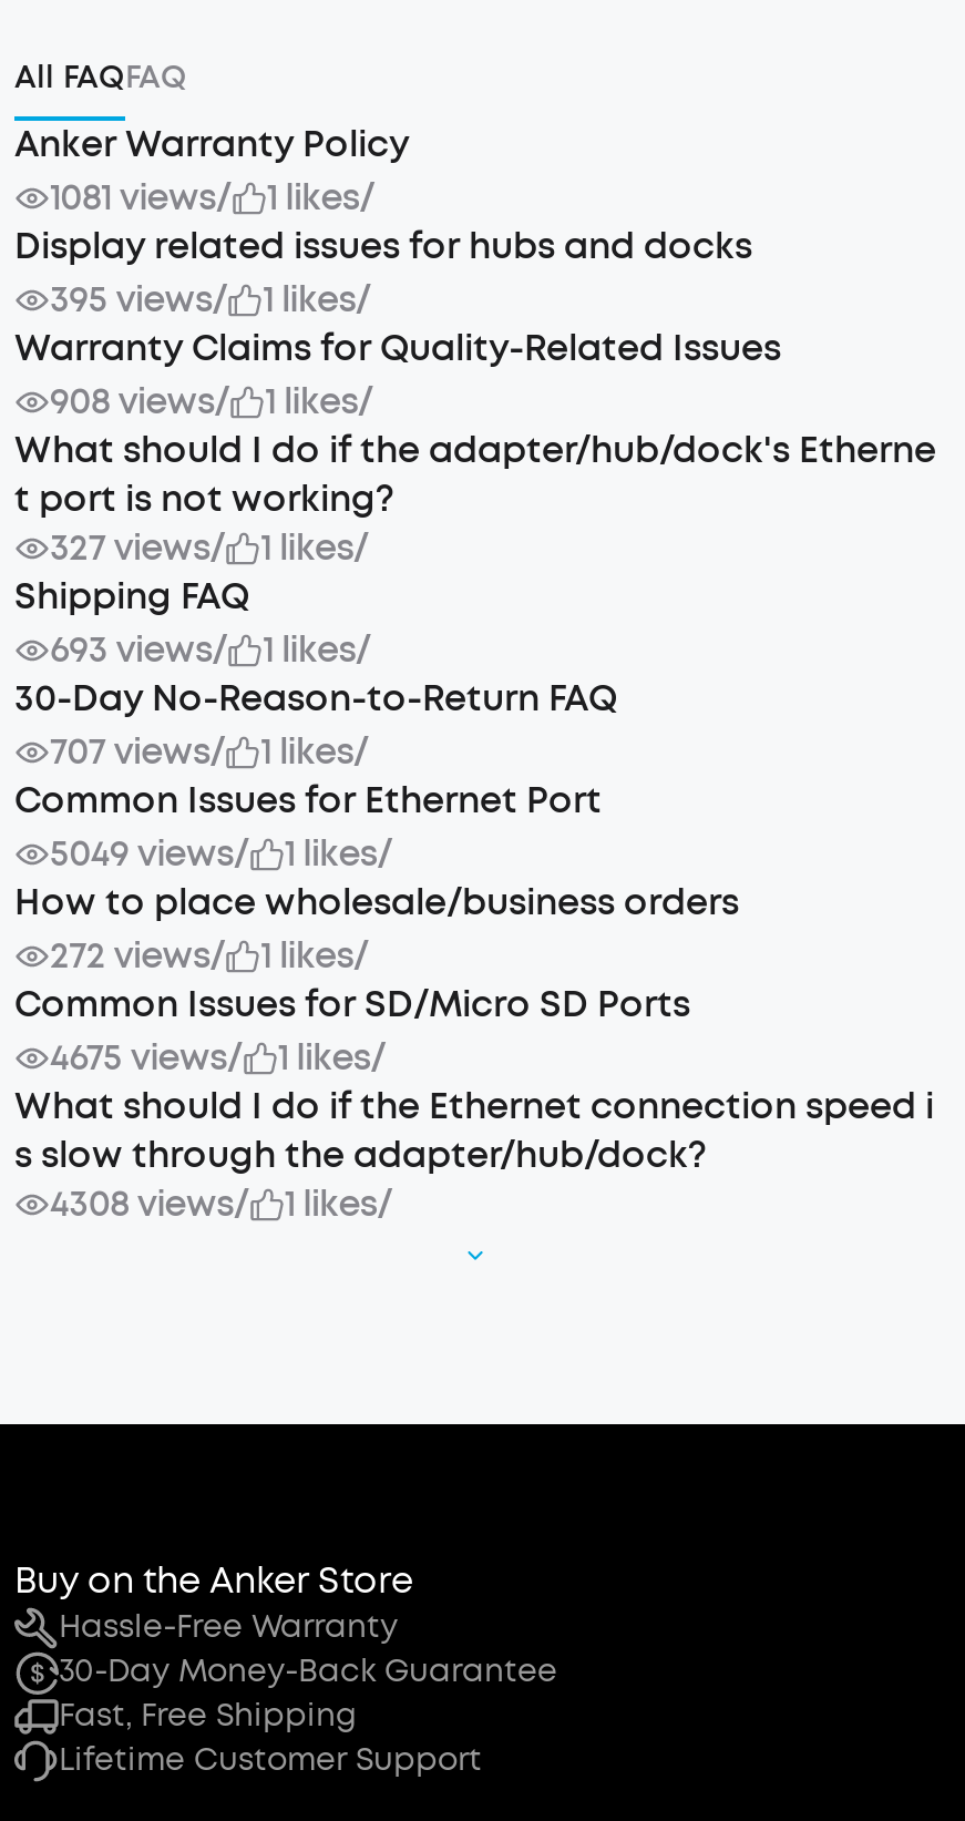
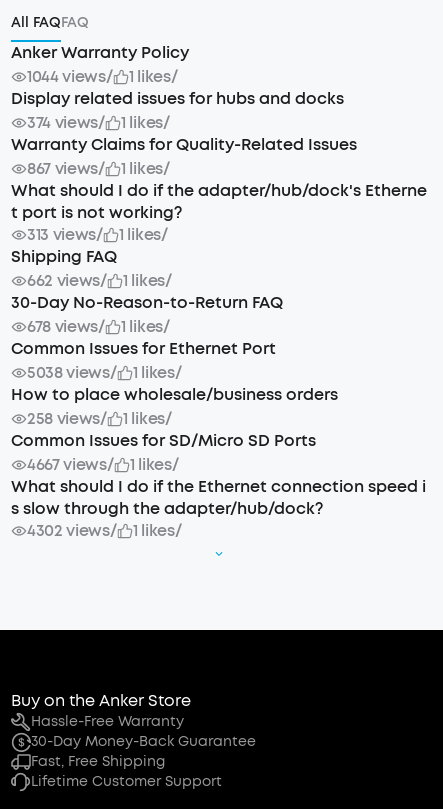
[50,174,231,221] 1081 views/ -> [27,66,113,87] 1044 views/
[50,276,371,323] 395 views/ 1 likes/ -> [27,112,170,133] 374 views/ 1 likes/
[50,378,230,424] 908 views/ -> [27,158,105,179] 867 views/
[50,524,369,571] 327 views/ 1 likes/ -> [27,224,168,245] 313 views/ 1 likes/
[50,626,371,673] 693 views/ 1 likes/ -> [27,270,172,291] 662 views/ 1 likes/
[50,728,369,775] 707 views/ 1 likes/ -> [27,316,170,337] 678 views/ 1 likes/
[50,830,249,877] 5049 views/ -> [27,362,117,383] 5038 views/
[50,932,369,979] 272 views/ 1 likes/ -> [27,408,172,429] 258 views/ 1 likes/
[50,1034,242,1081] 4675 views/ -> [27,454,114,475] 4667 views/
[50,1180,249,1227] 4308 views/ -> [27,520,117,541] 4302 views/

